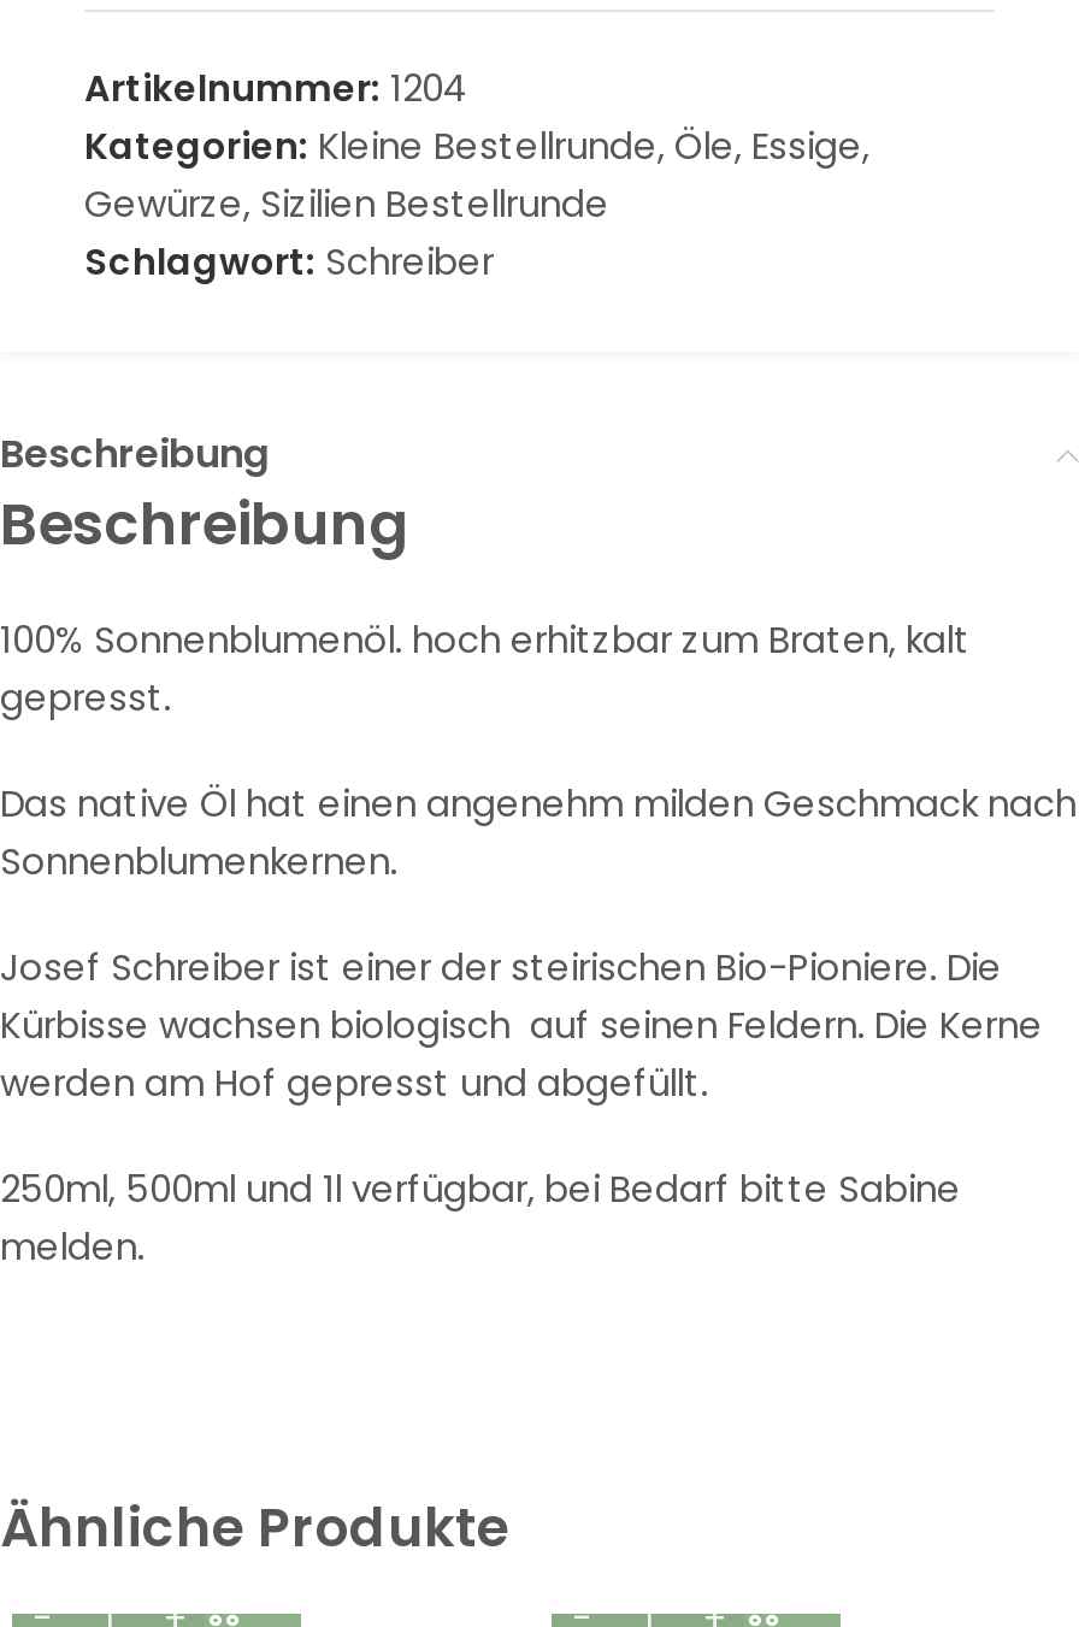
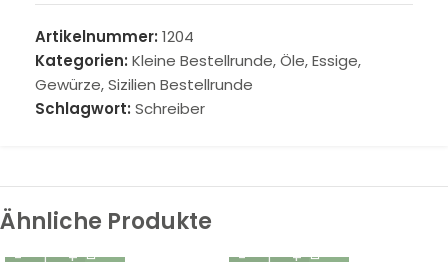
[0,427,1077,1273] Beschreibung | Beschreibung | 100% Sonnenblumenöl. hoch erhitzbar zum Braten, kalt | gepresst. | Das native Öl hat einen angenehm milden Geschmack nach | Sonnenblumenkernen. | Josef Schreiber ist einer der steirischen Bio-Pioniere. Die | Kürbisse wachsen biologisch auf seinen Feldern. Die Kerne | werden am Hof gepresst und abgefüllt. | 250ml, 500ml und 1l verfügbar, bei Bedarf bitte Sabine | melden. -> none

